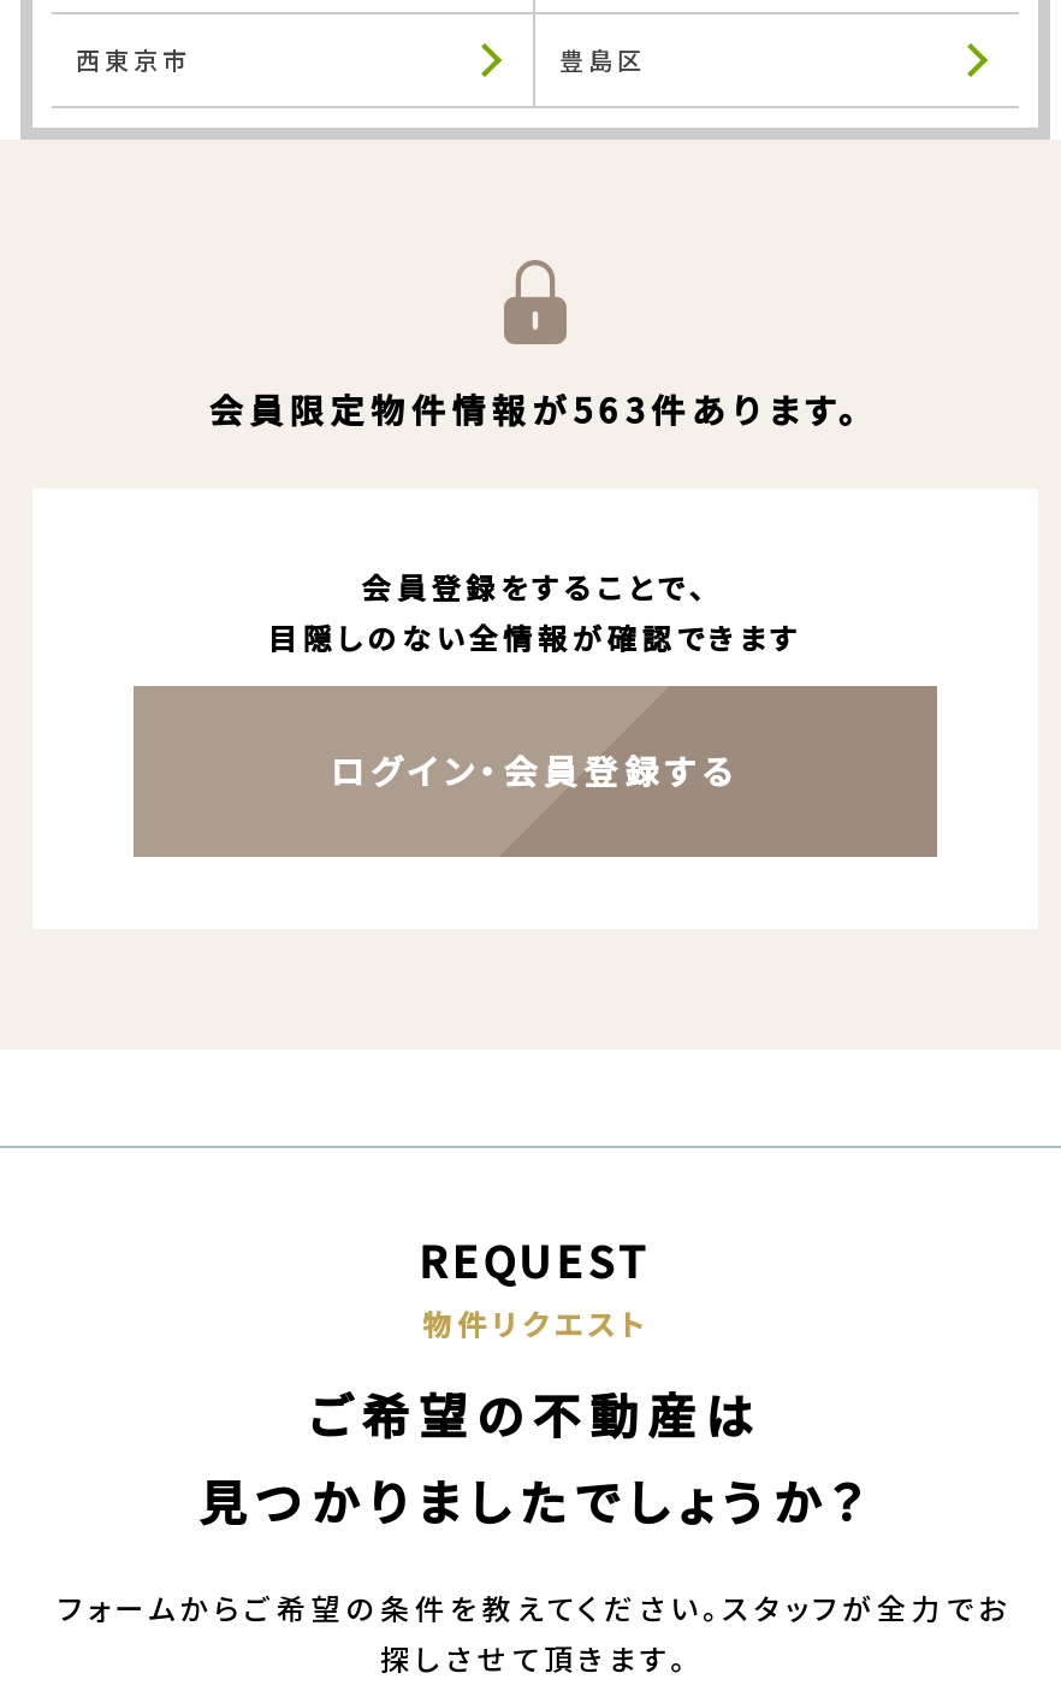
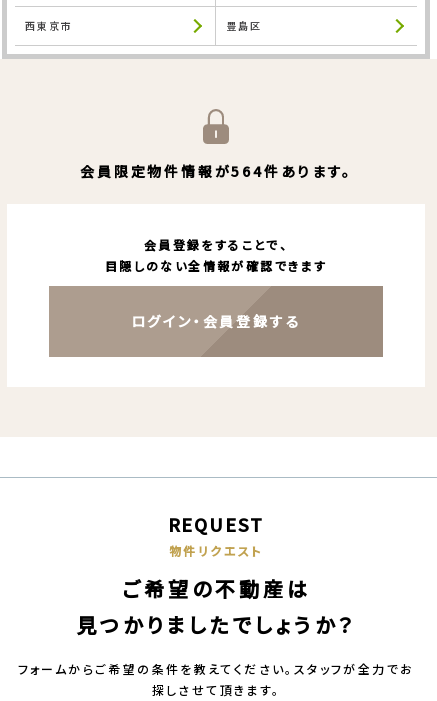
[209,384,862,433] 会員限定物件情報が563件あります。 -> [80,161,352,181] 会員限定物件情報が564件あります。

